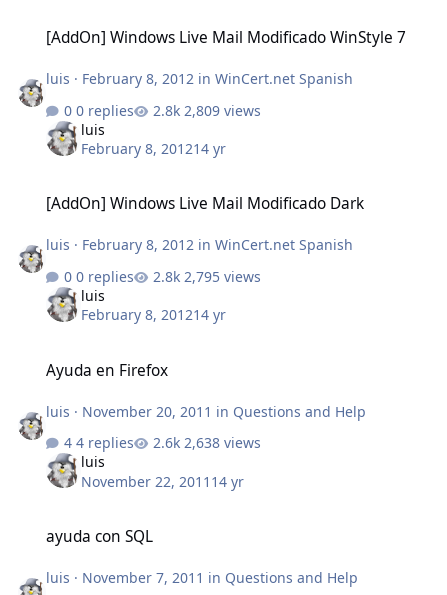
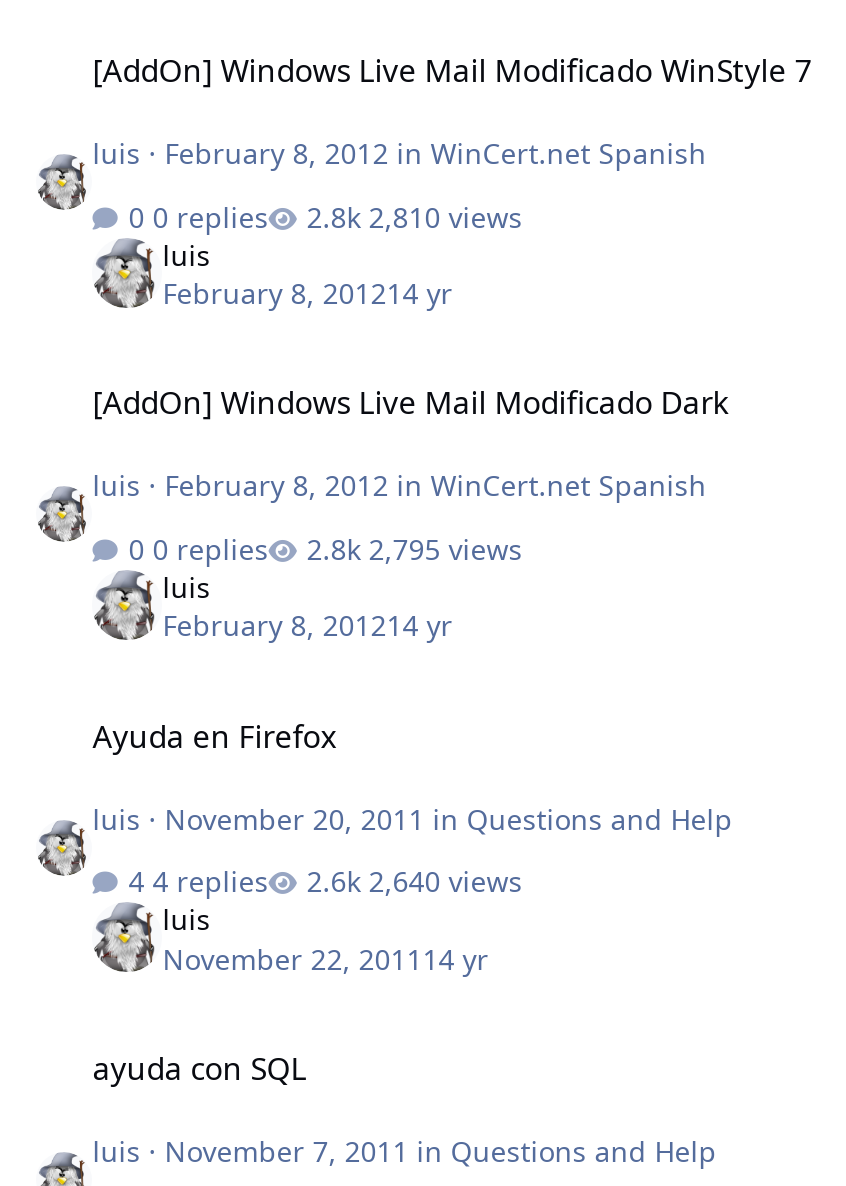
[184,101,261,120] 2,809 views -> [368,197,522,235] 2,810 views
[184,433,261,452] 2,638 views -> [368,862,522,900] 2,640 views

